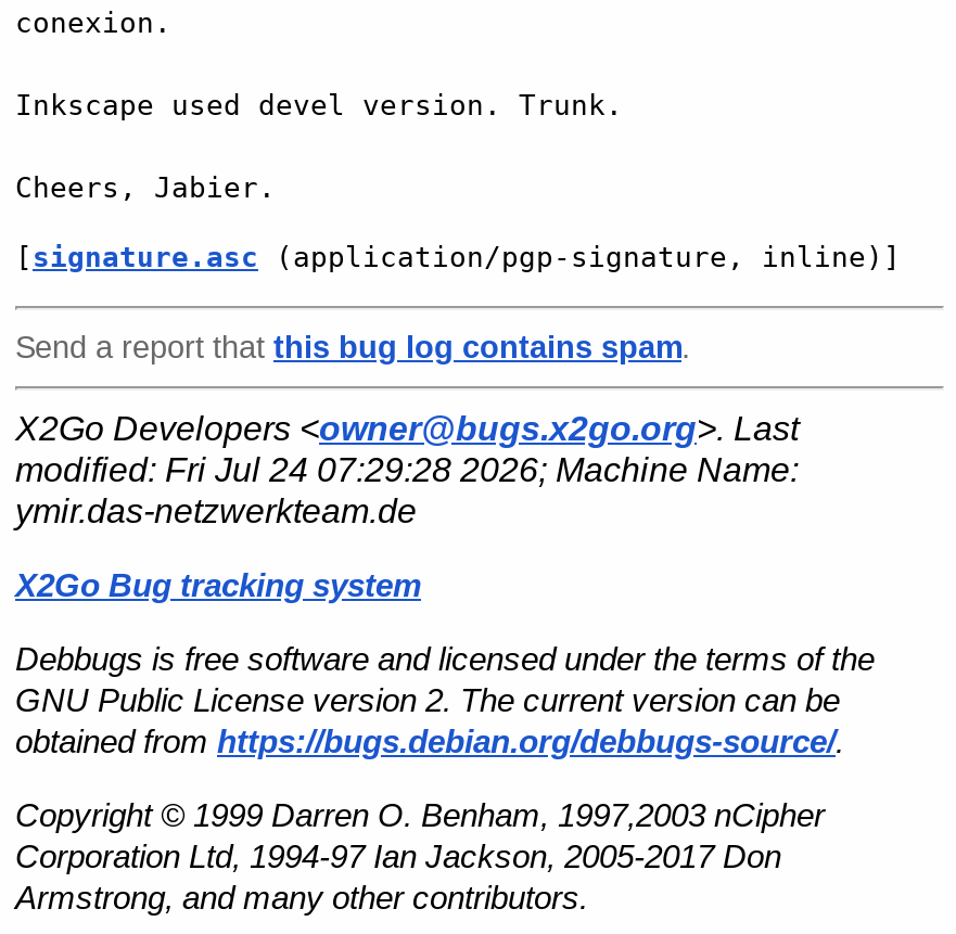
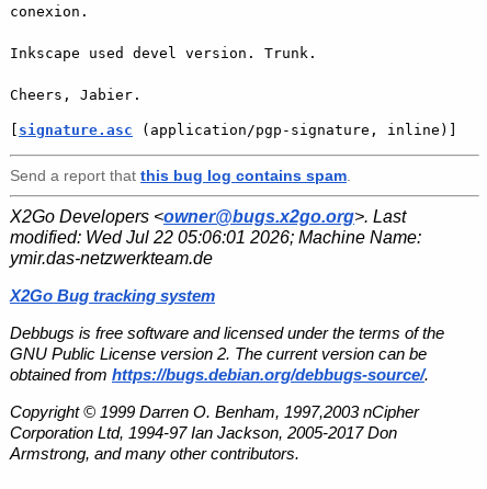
[15,450,799,487] modified: Fri Jul 24 07:29:28 2026; Machine Name: -> [10,228,421,246] modified: Wed Jul 22 05:06:01 2026; Machine Name:

